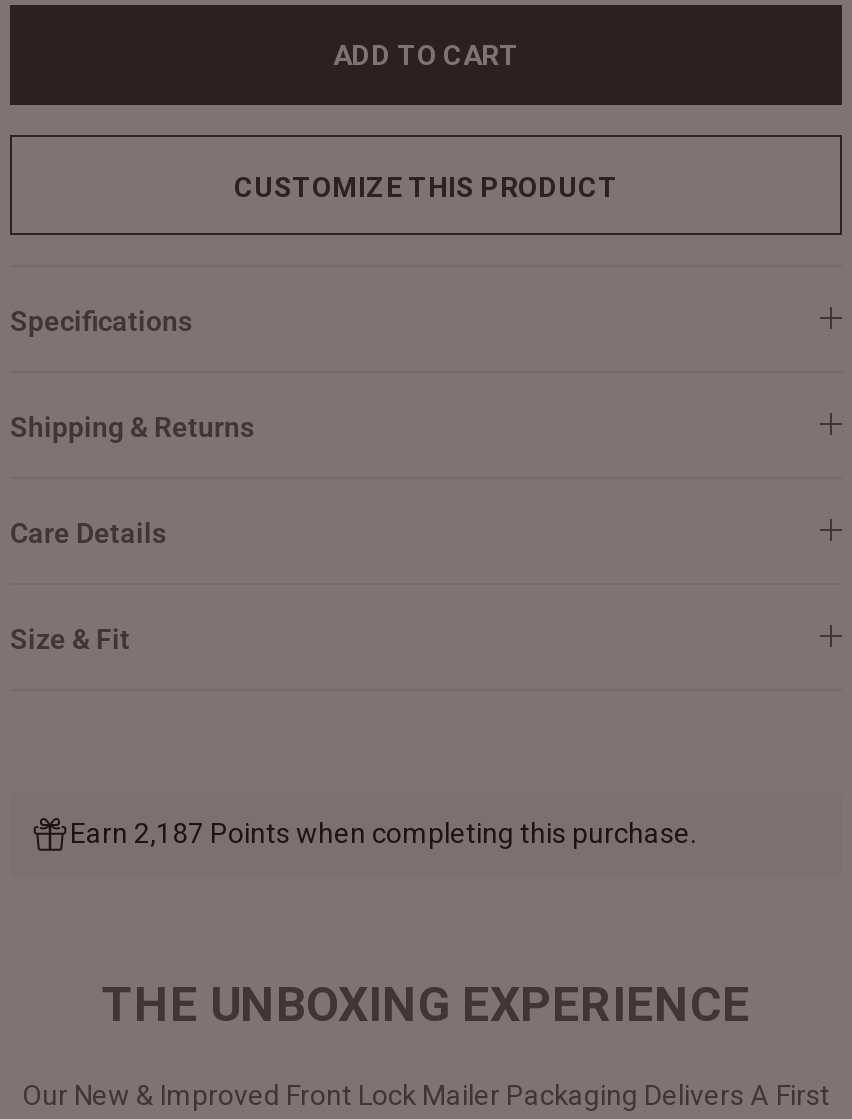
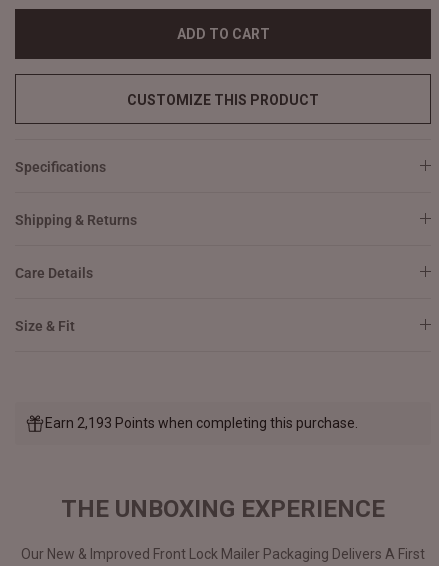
[70,818,696,850] Earn 2,187 Points when completing this purchase. -> [45,415,358,431] Earn 2,193 Points when completing this purchase.

